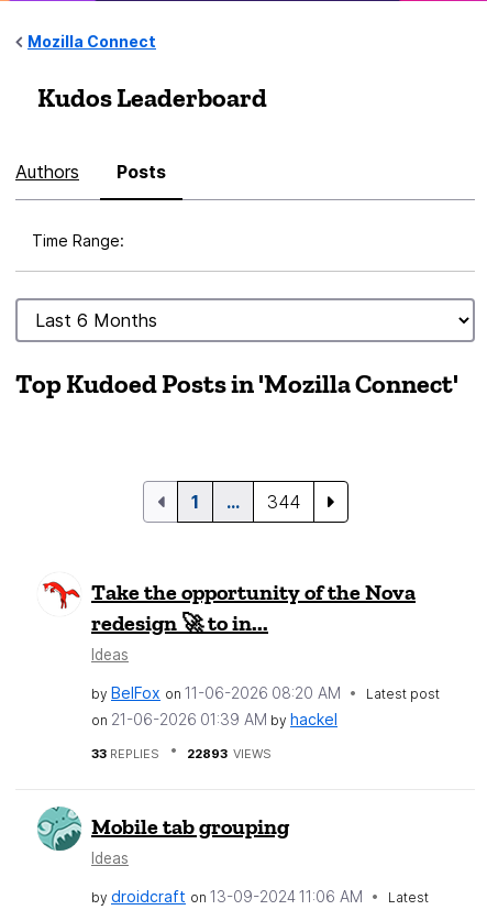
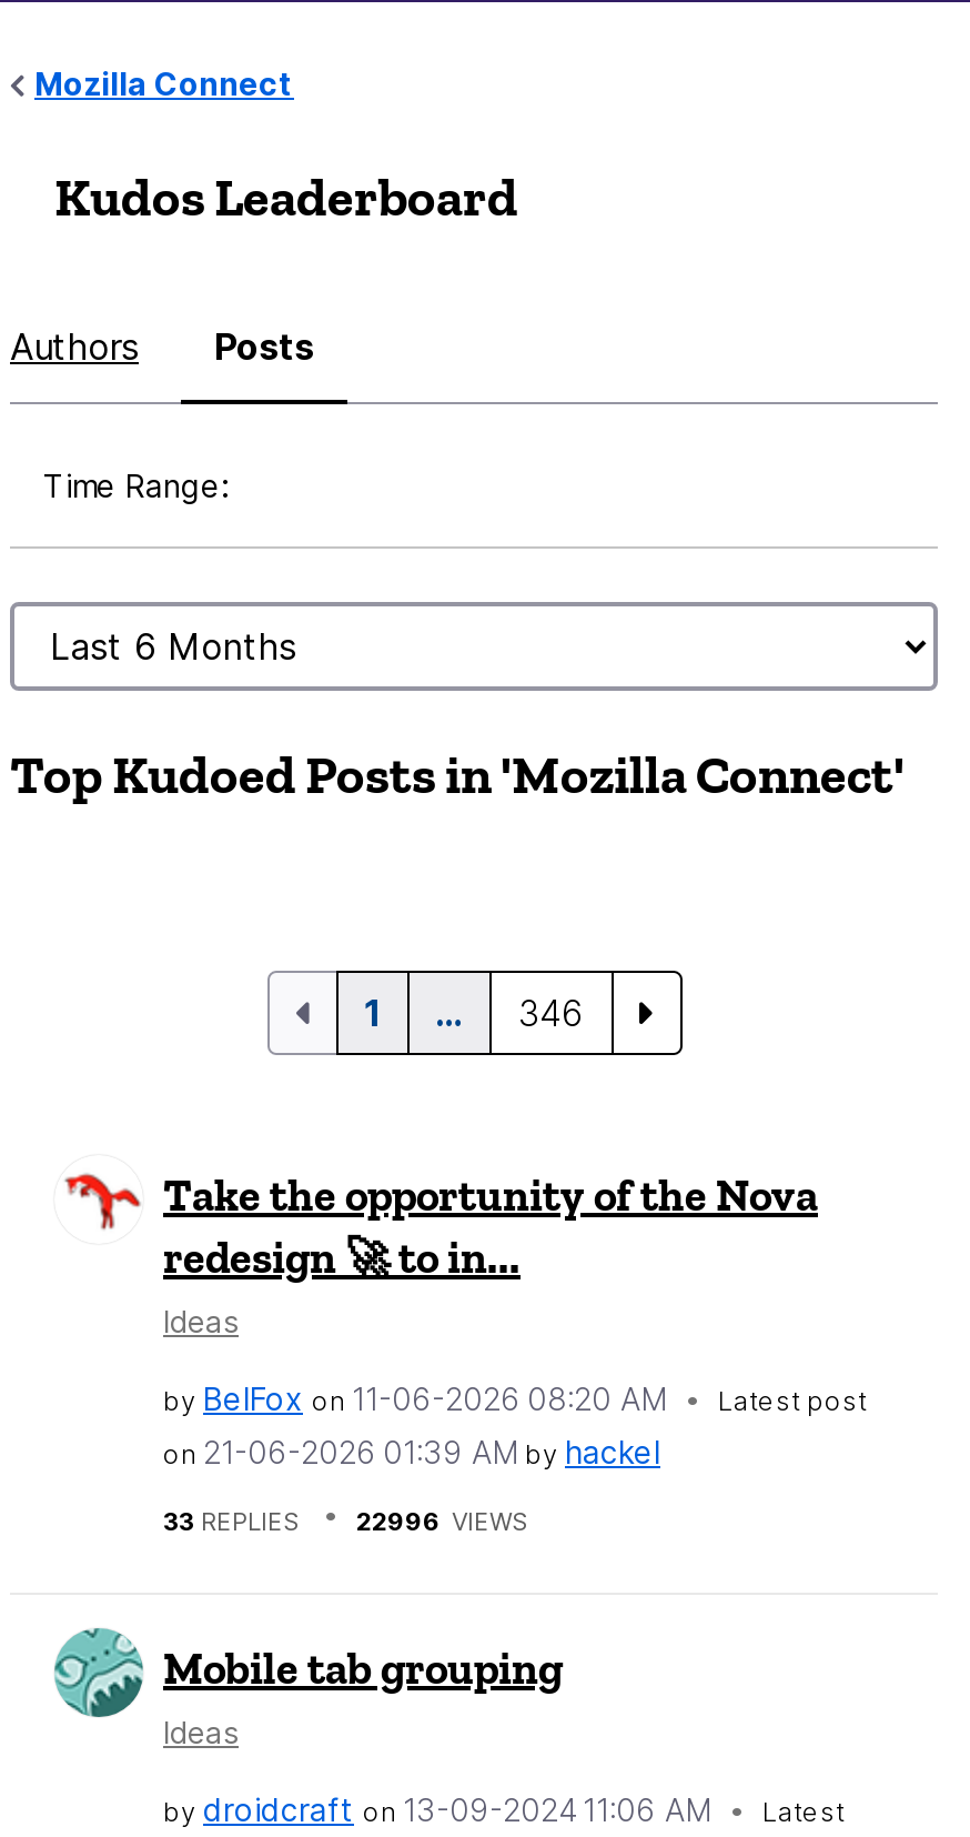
[267,491,300,513] 344 -> [517,991,584,1035] 346
[91,745,272,761] 33 REPLIES 22893 VIEWS -> [163,1505,529,1536] 33 REPLIES 22996 VIEWS

